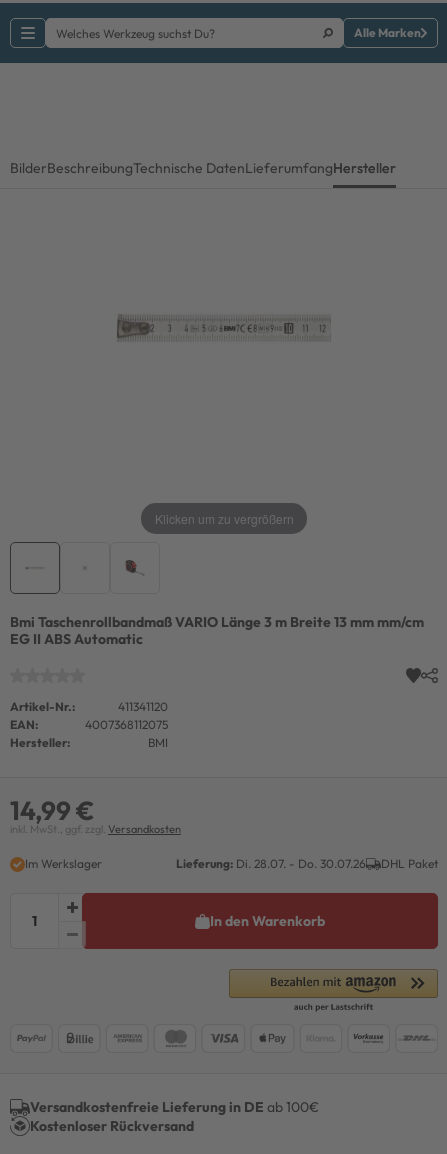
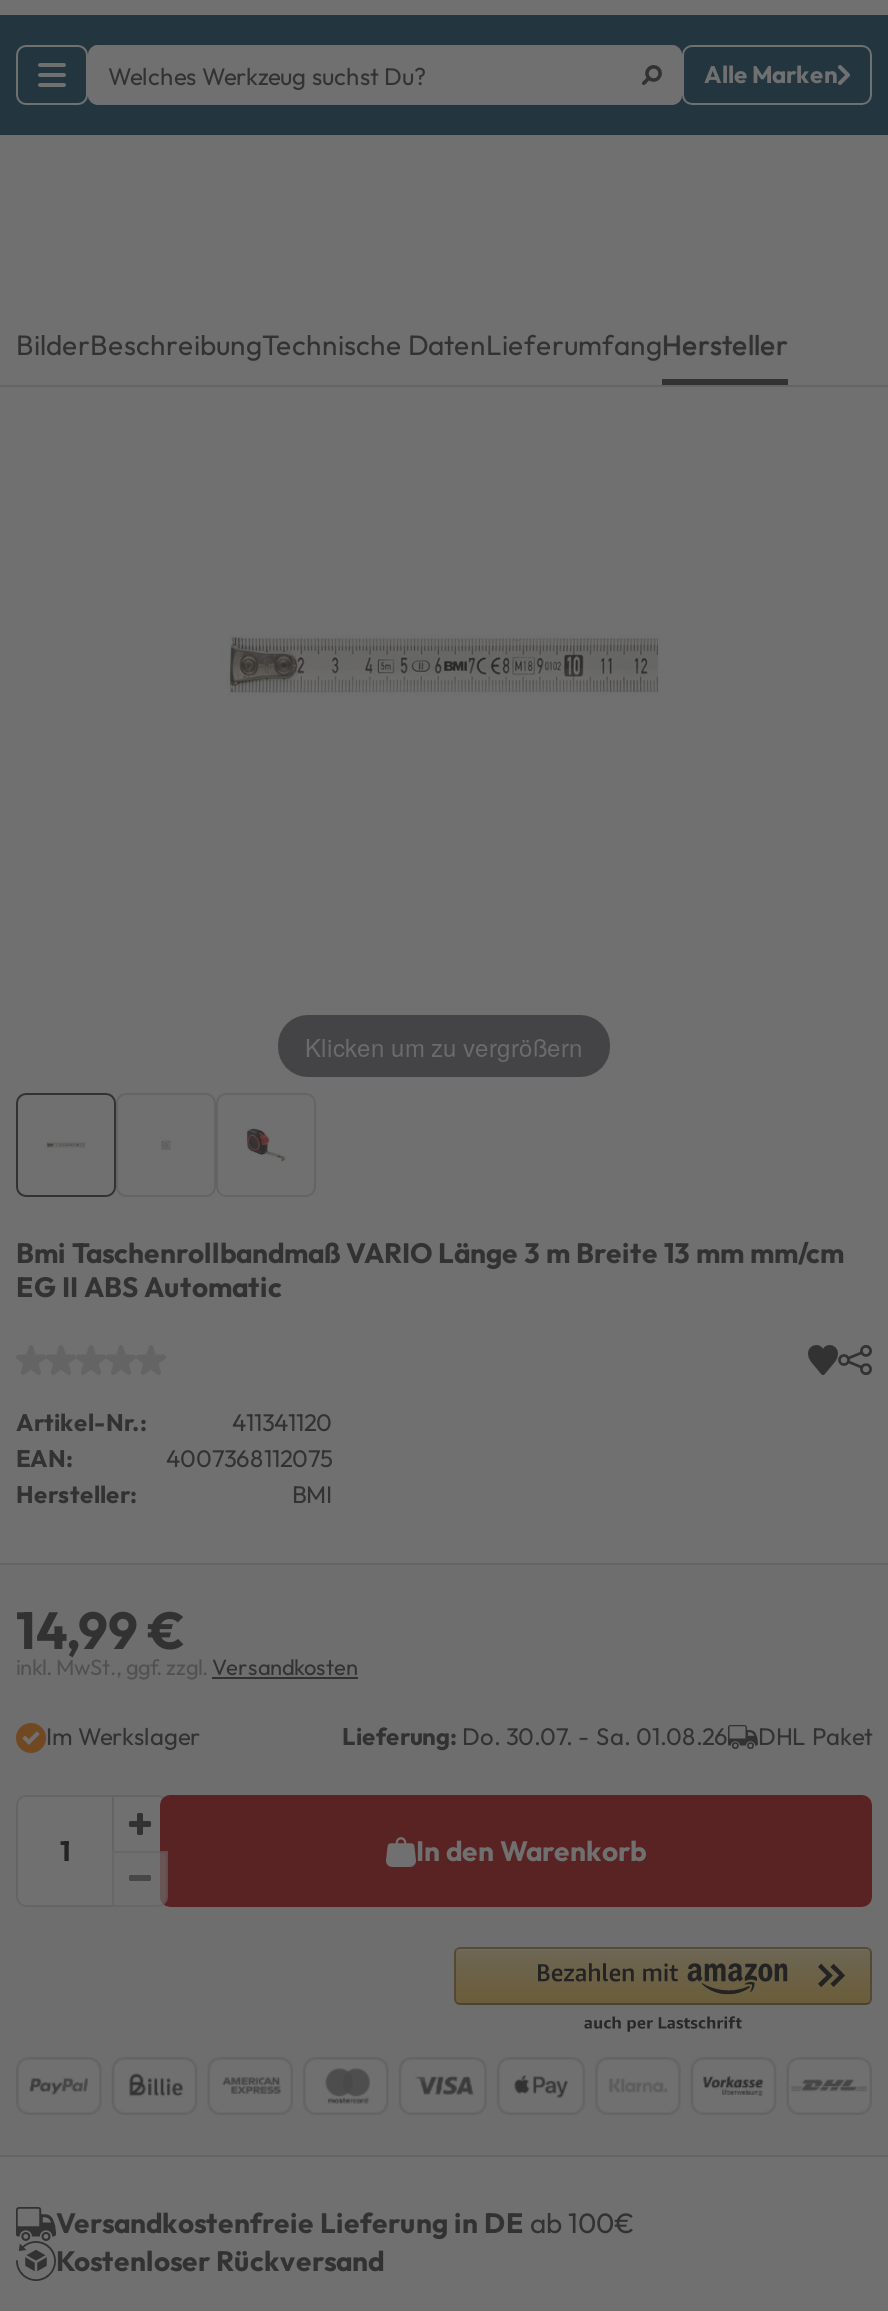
[176,856,366,871] Lieferung: Di. 28.07. - Do. 30.07.26 -> [342,1721,728,1751] Lieferung: Do. 30.07. - Sa. 01.08.26

